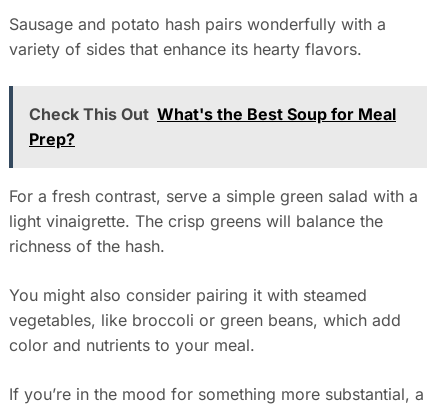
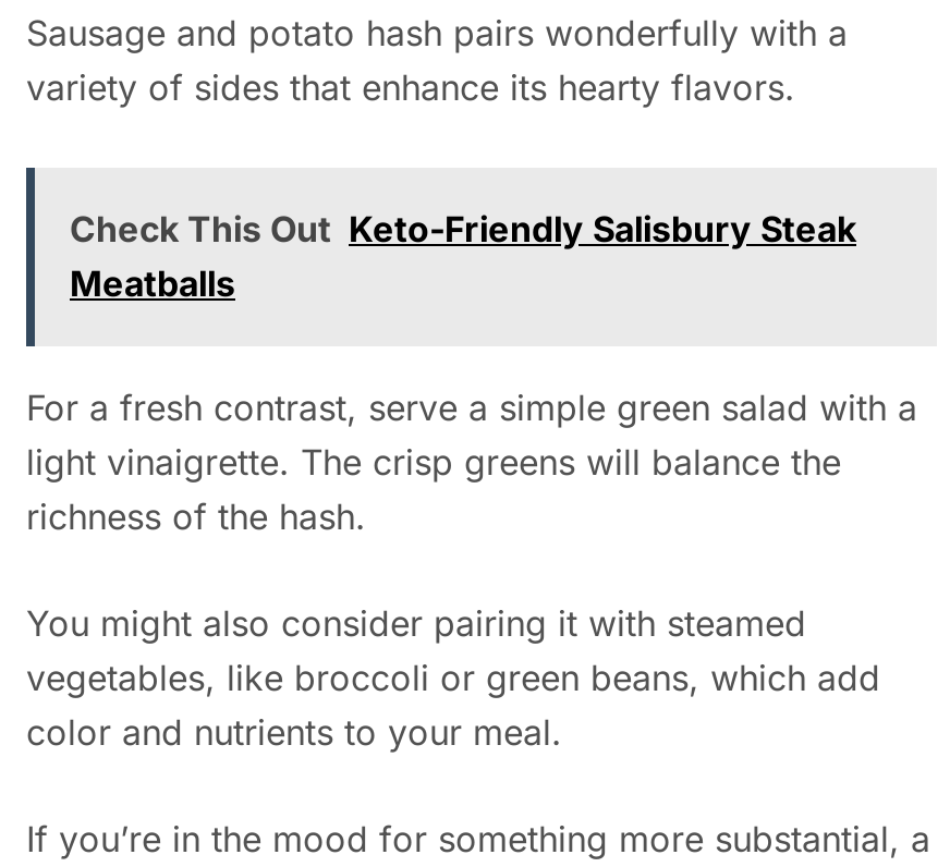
[29,104,396,149] Check This Out What's the Best Soup for Meal | Prep? -> [70,207,856,305] Check This Out Keto-Friendly Salisbury Steak | Meatballs

